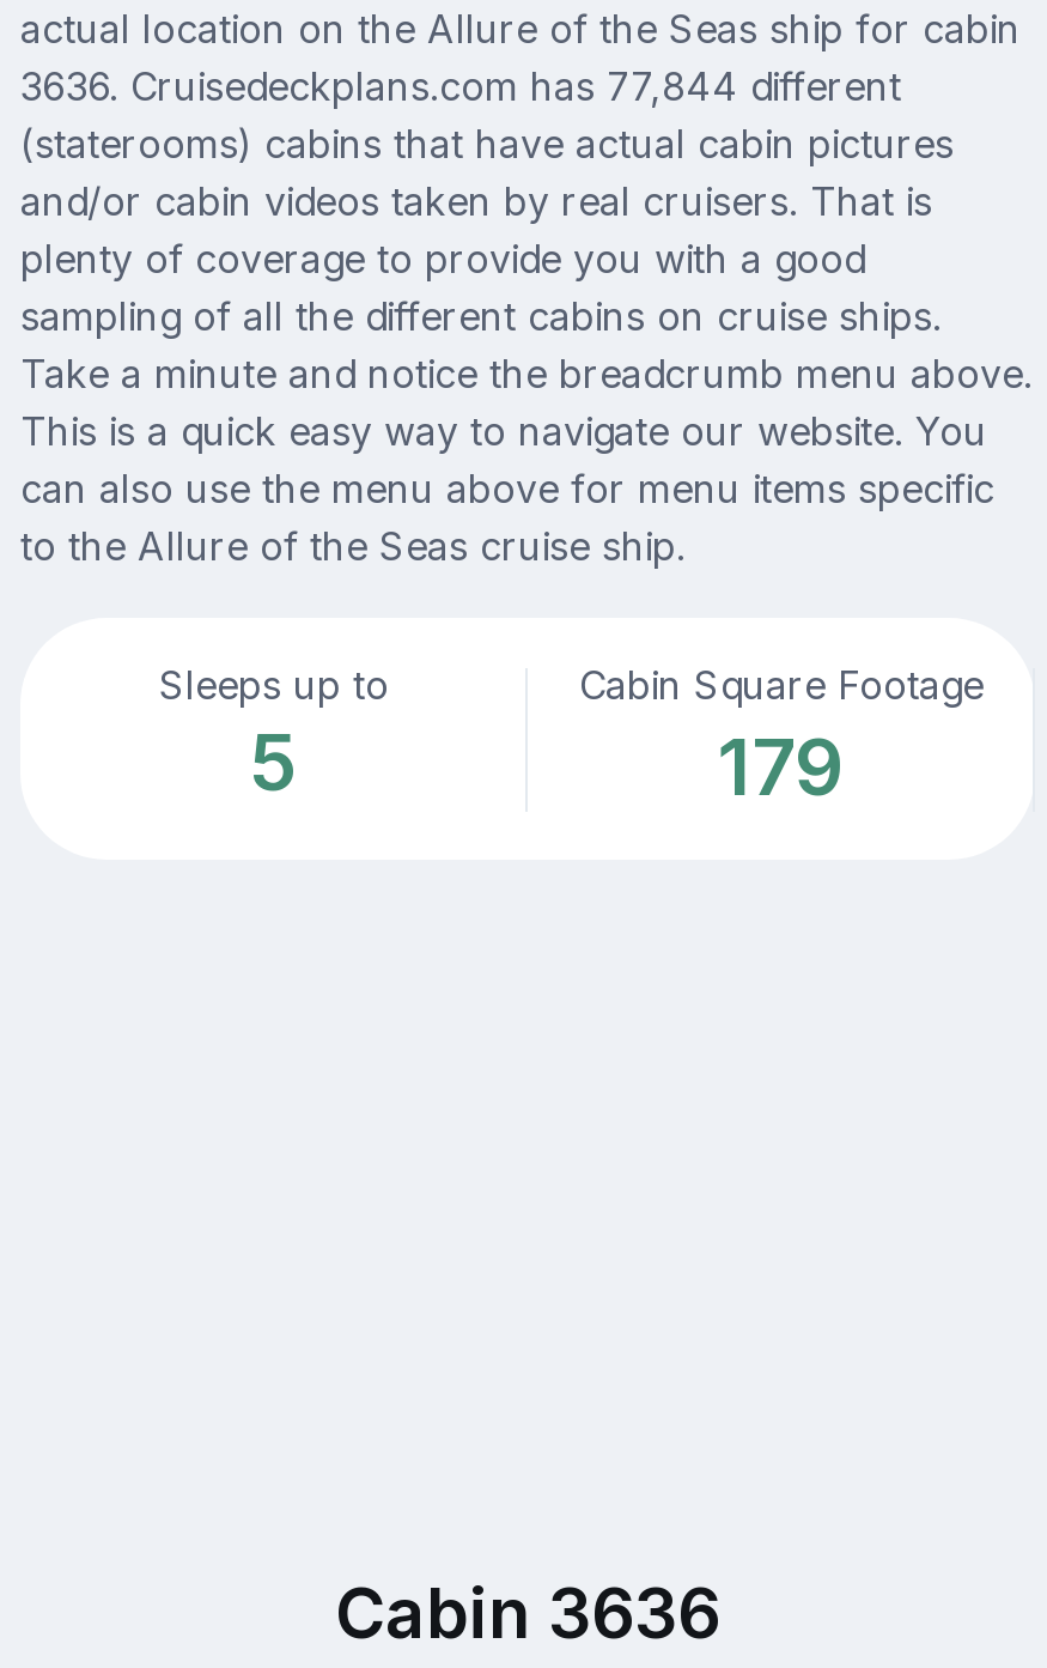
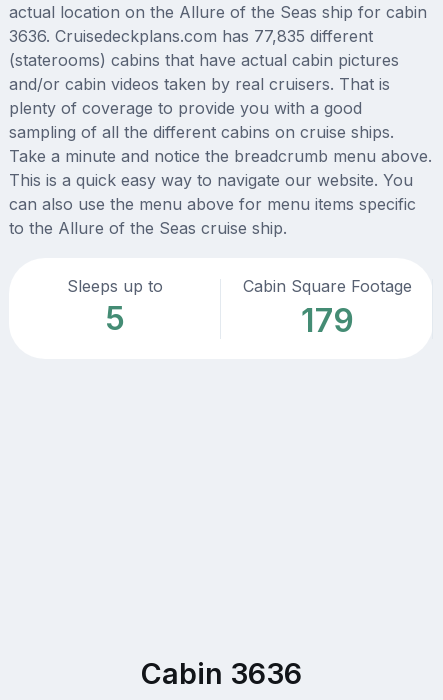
[20,63,901,111] 3636. Cruisedeckplans.com has 77,844 different -> [9,26,373,46] 3636. Cruisedeckplans.com has 77,835 different

